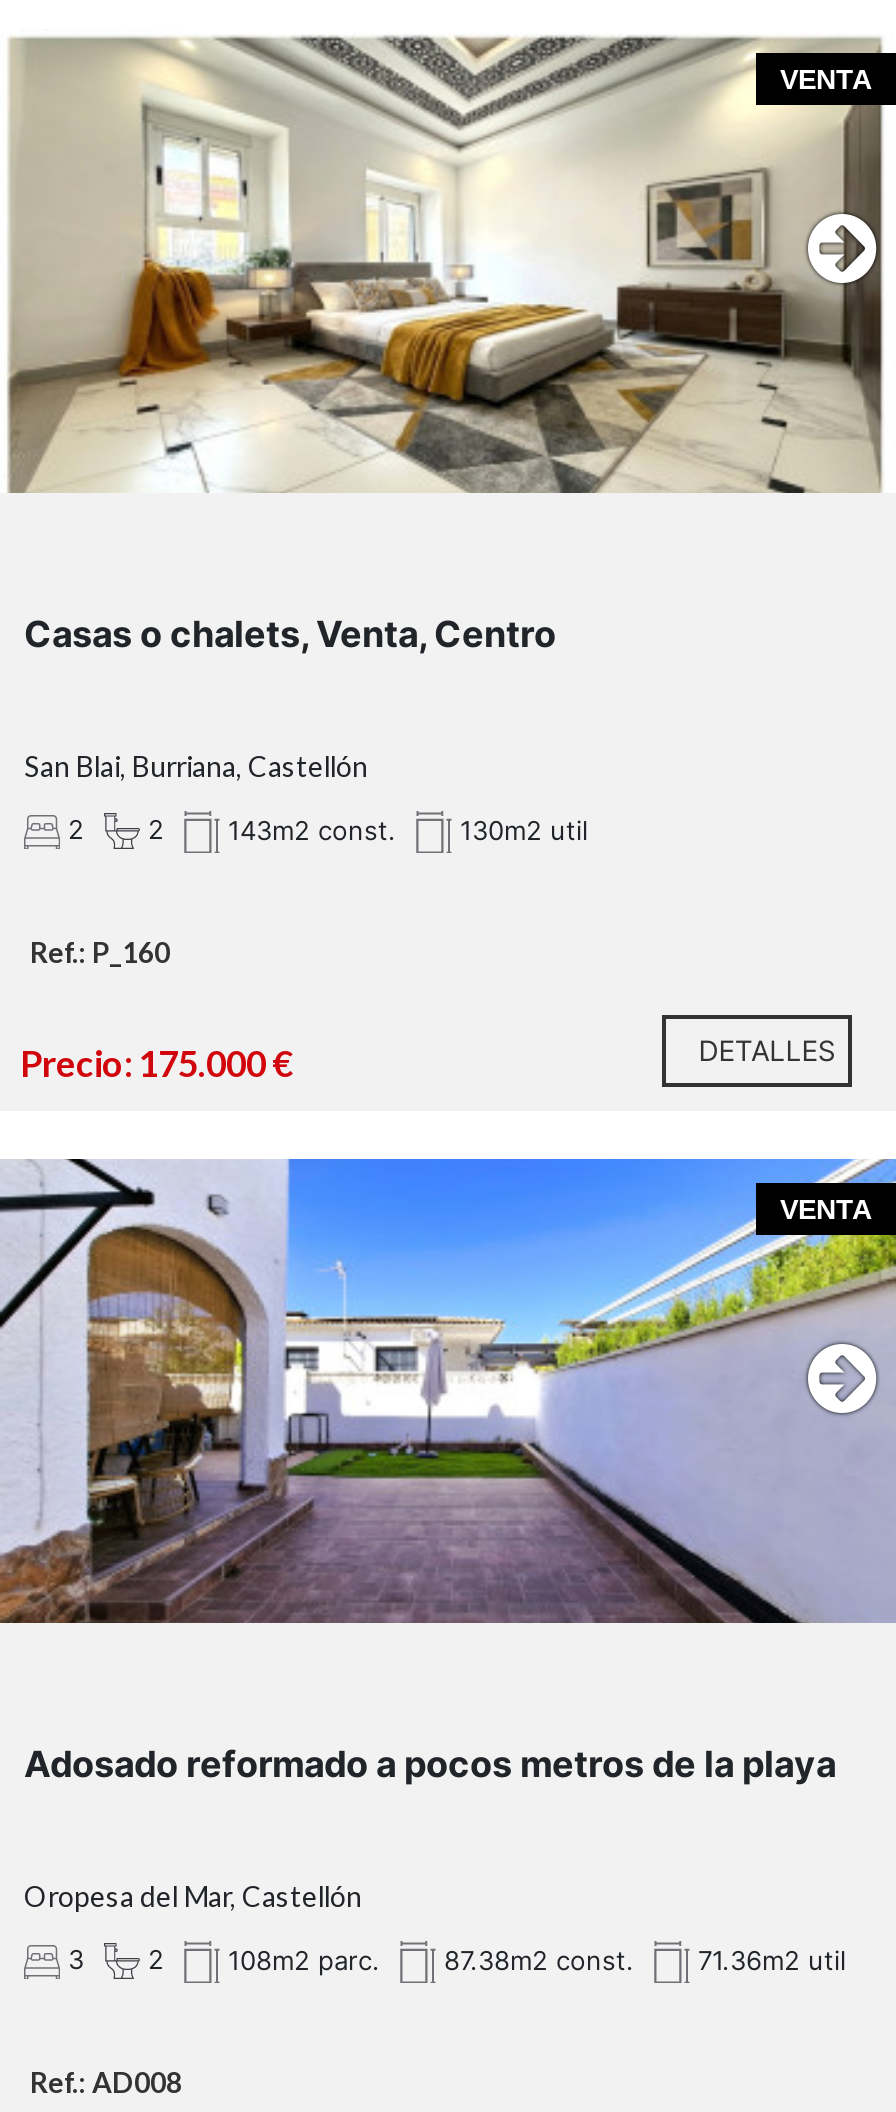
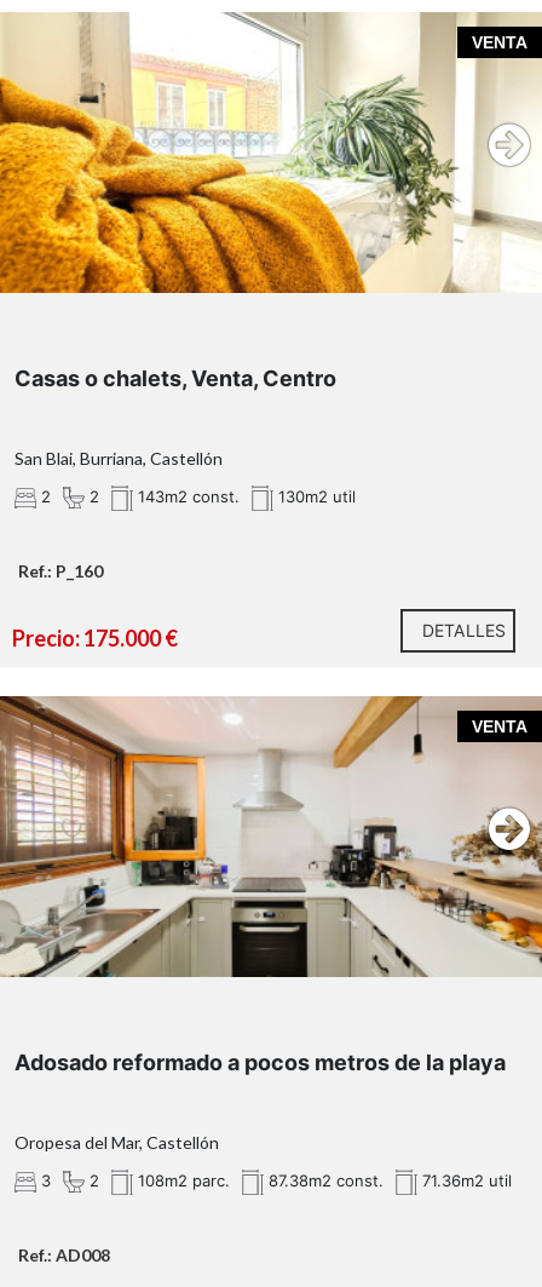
[6,29,890,495] [image] -> [4,11,538,294] [image]
[6,1157,890,1625] [image] -> [4,695,538,978] [image]

